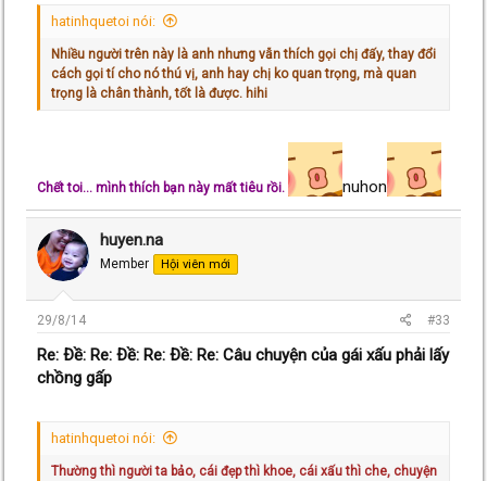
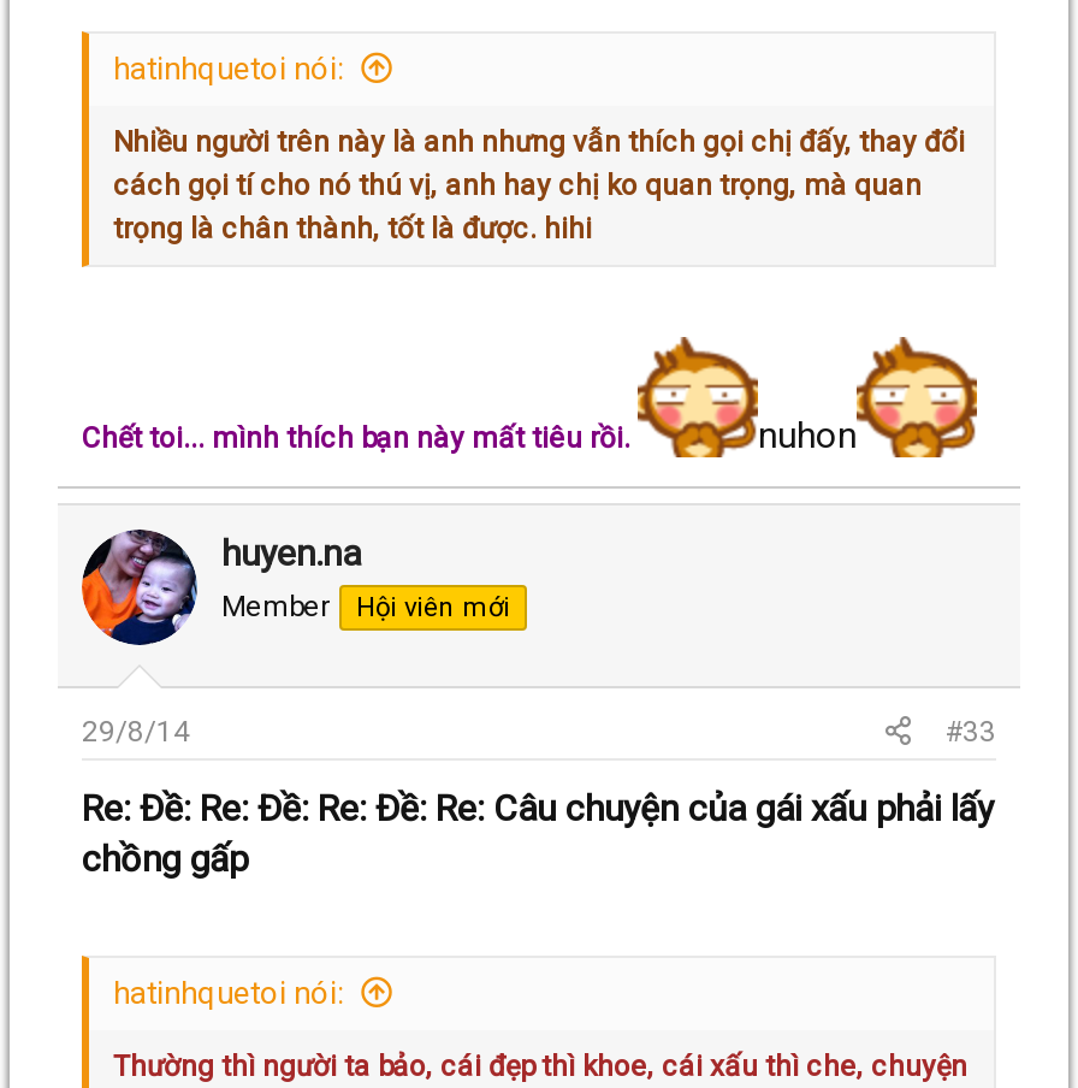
[287,141,344,198] [image] -> [635,337,760,457] [image]
[386,141,442,198] [image] -> [854,337,979,457] [image]

